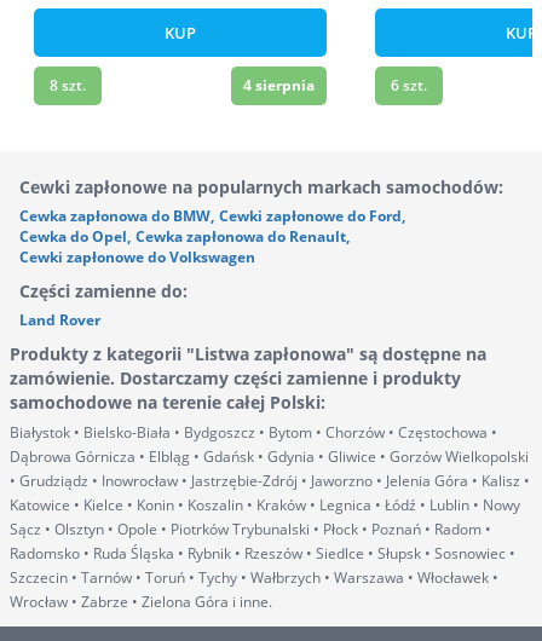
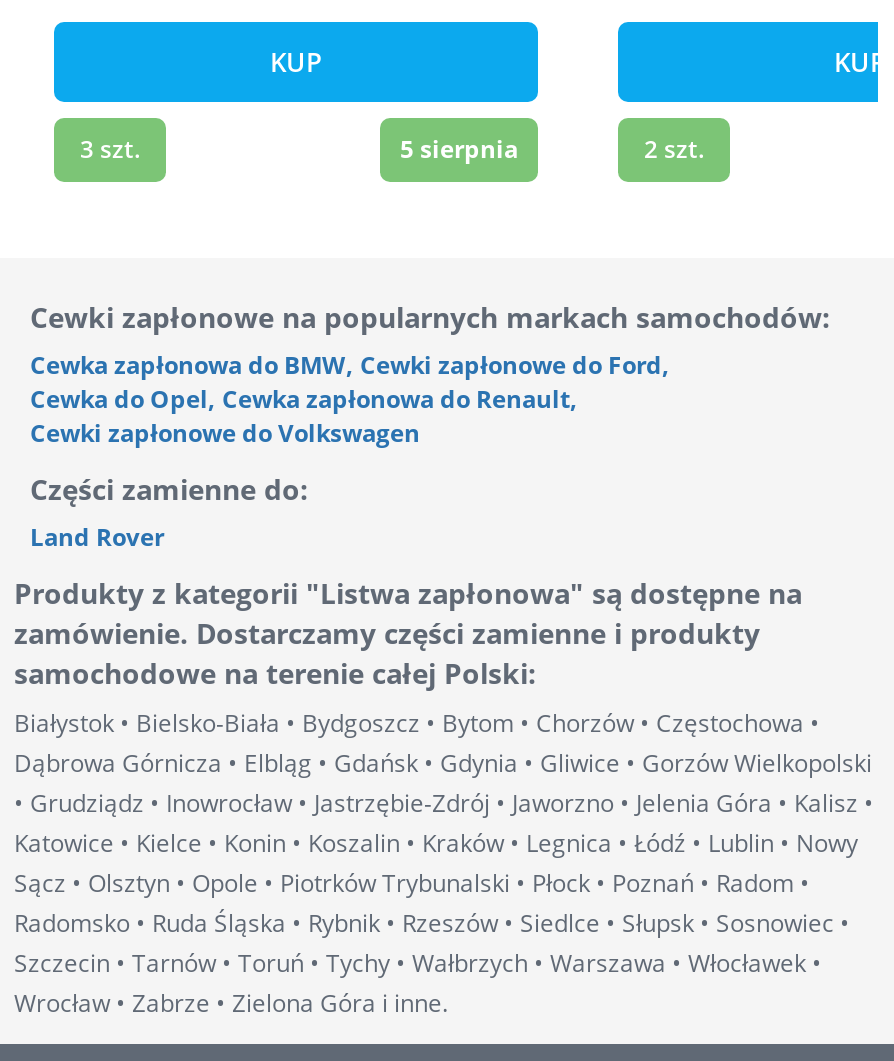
[50,75,86,96] 8 szt. -> [80,132,140,166] 3 szt.
[243,75,315,96] 4 sierpnia -> [400,132,518,166] 5 sierpnia
[391,75,427,96] 6 szt. -> [644,132,704,166] 2 szt.

